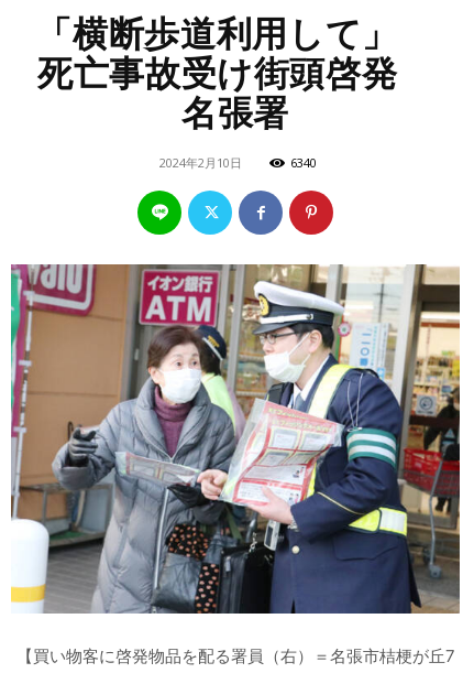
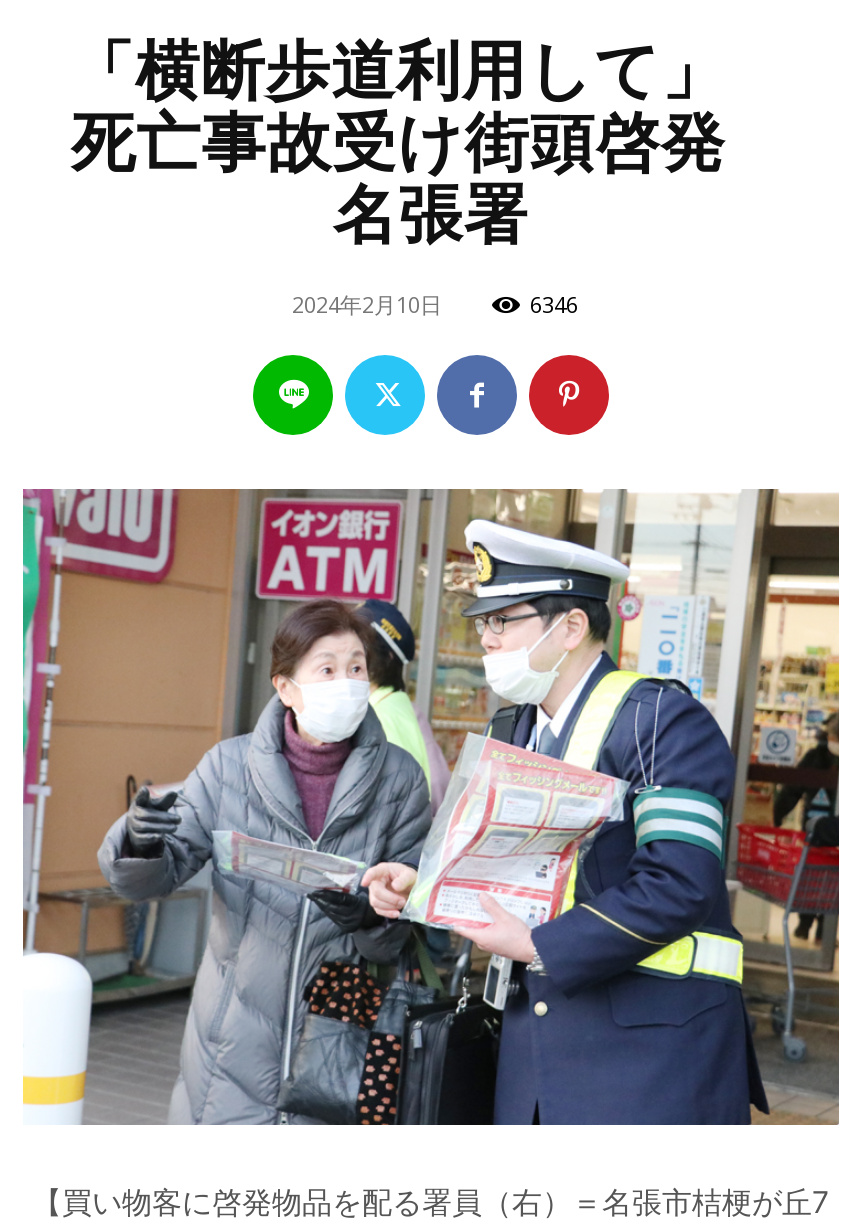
[290,154,316,171] 6340 -> [530,289,578,319] 6346

